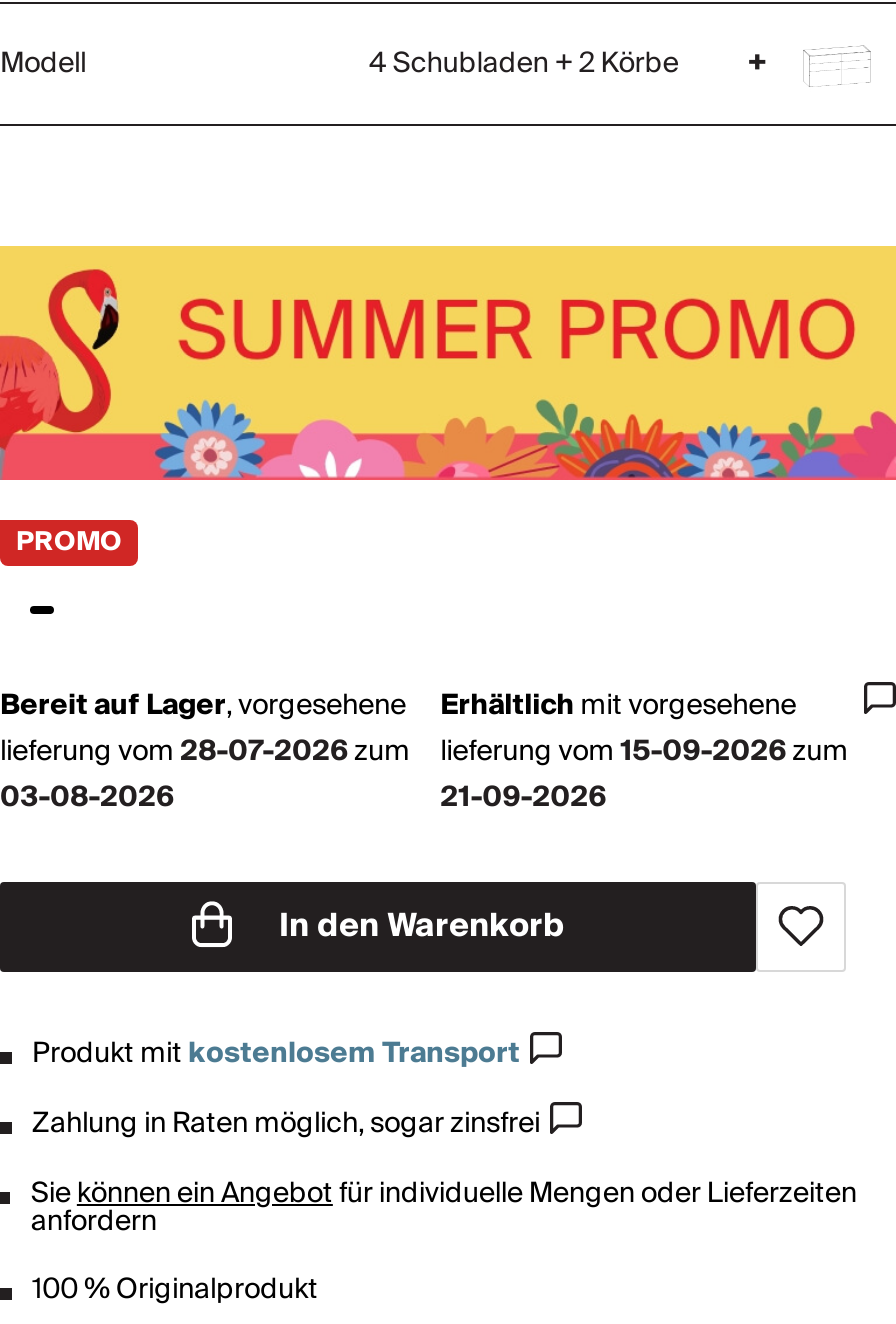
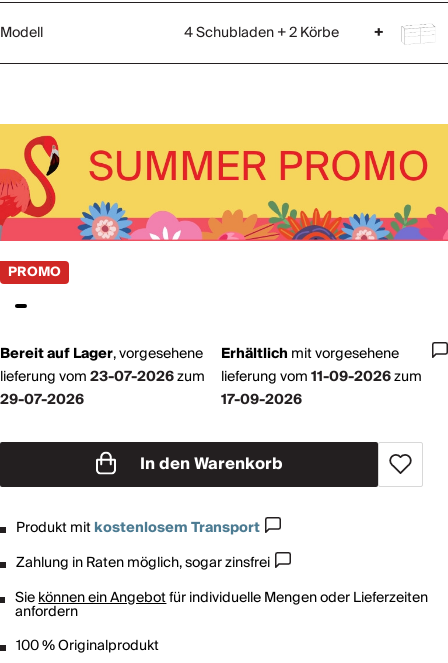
[0,727,410,775] lieferung vom 28-07-2026zum -> [0,365,205,389] lieferung vom 23-07-2026zum
[440,727,848,775] lieferung vom 15-09-2026zum -> [221,365,422,389] lieferung vom 11-09-2026zum
[0,773,174,821] 03-08-2026 -> [0,388,84,412] 29-07-2026
[440,773,606,821] 21-09-2026 -> [221,388,302,412] 17-09-2026

